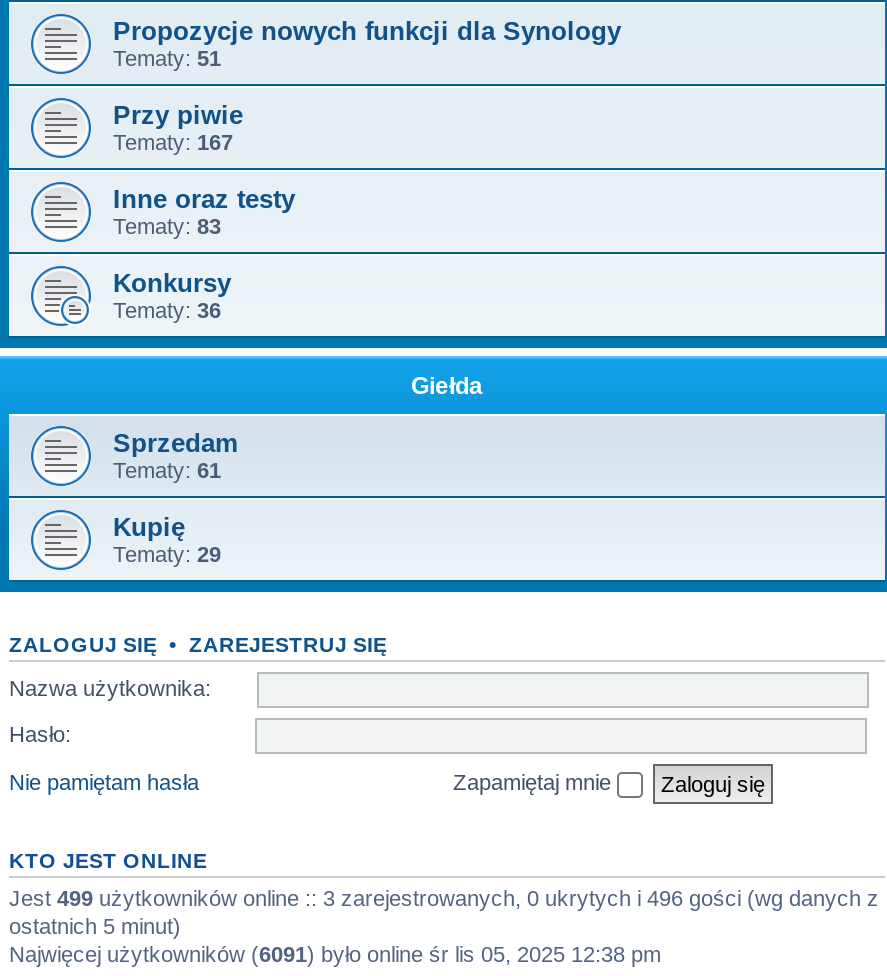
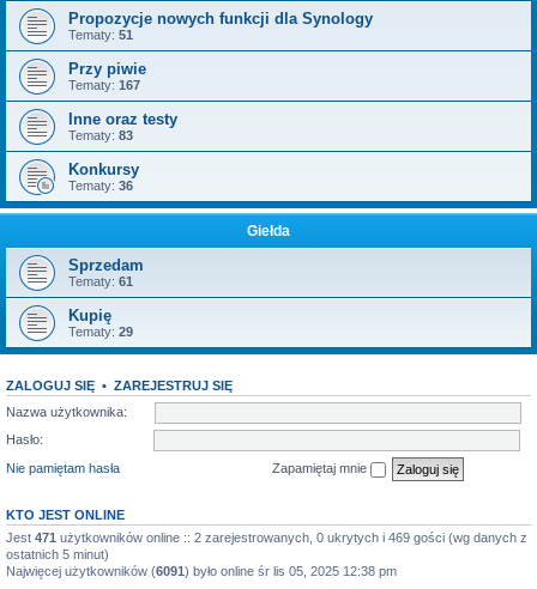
[9,885,879,909] Jest 499 użytkowników online :: 3 zarejestrowanych, 0 ukrytych i 496 gości (wg danych z -> [6,530,527,544] Jest 471 użytkowników online :: 2 zarejestrowanych, 0 ukrytych i 469 gości (wg danych z

